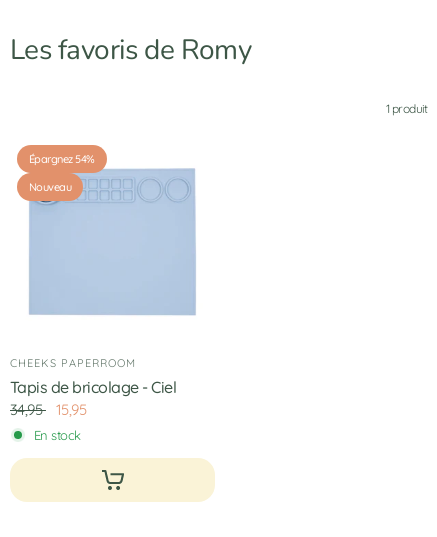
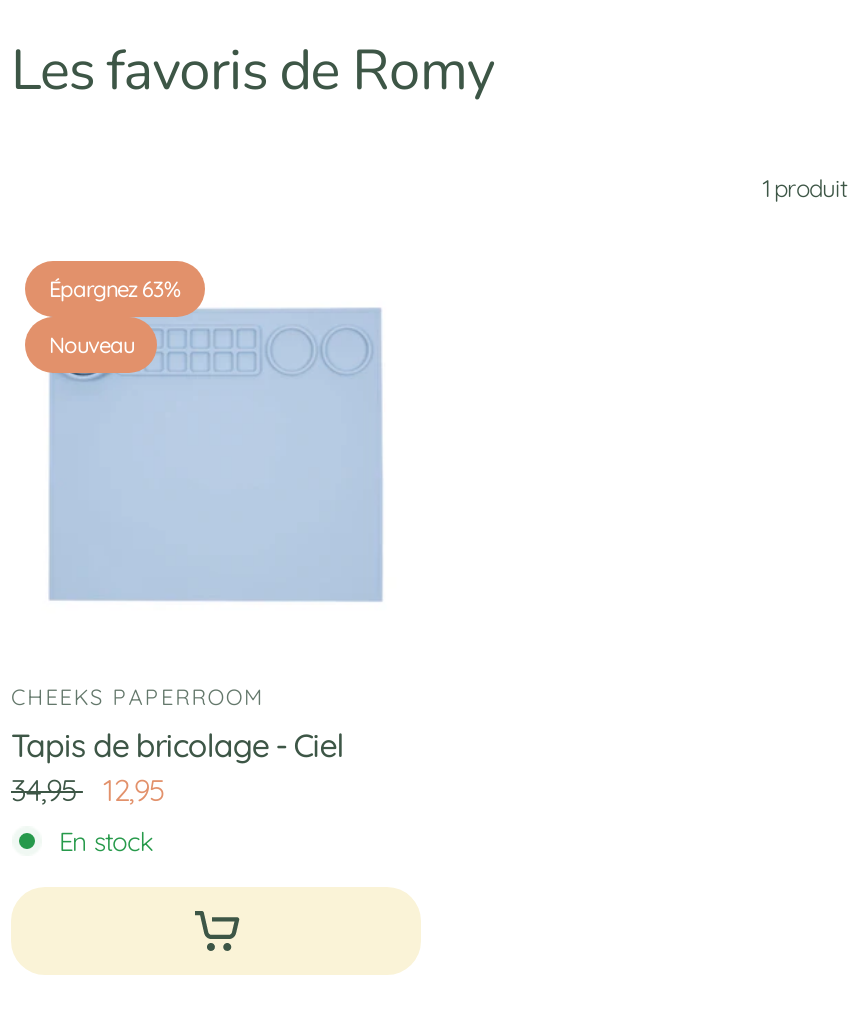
[29,152,95,166] Épargnez 54% -> [49,275,181,303] Épargnez 63%
[10,400,86,419] 34,95 15,95 -> [11,771,164,809] 34,95 12,95

